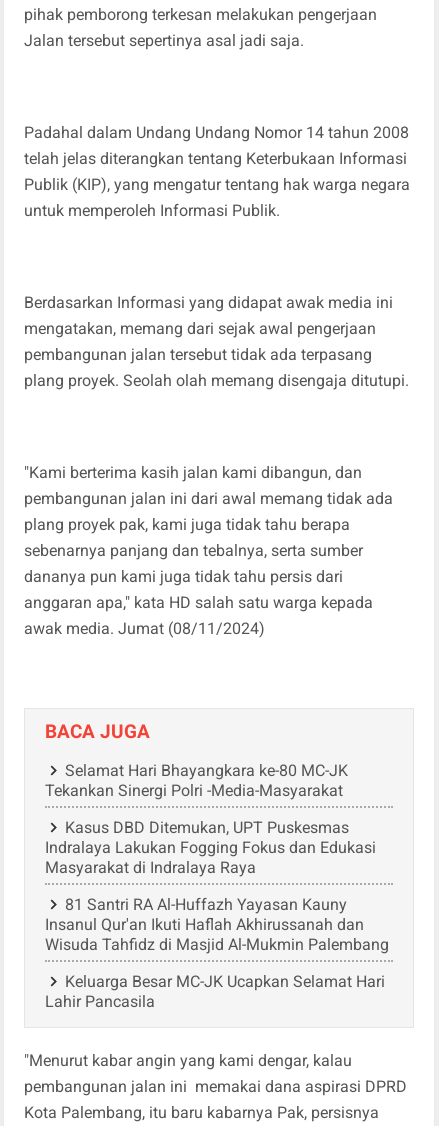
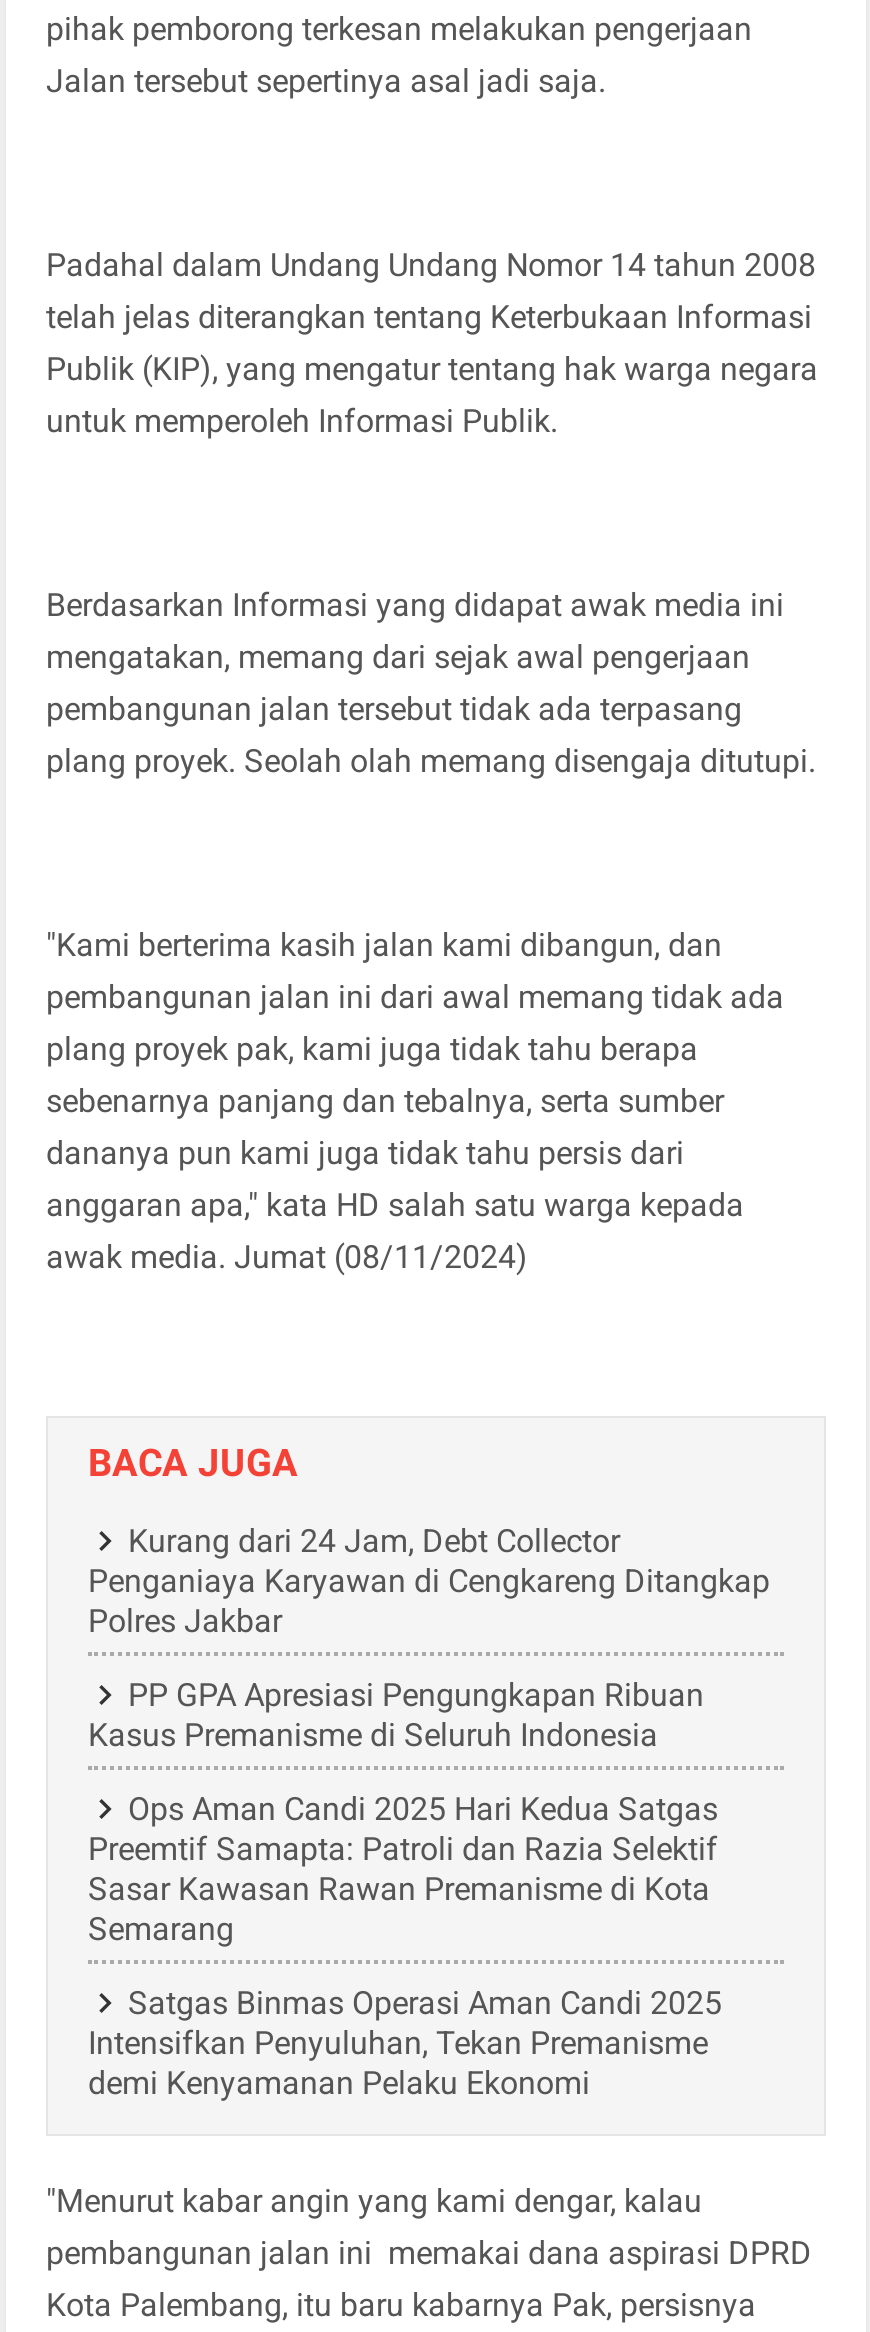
[45,761,348,800] Selamat Hari Bhayangkara ke-80 MC-JK | Tekankan Sinergi Polri -Media-Masyarakat -> [88,1521,770,1639] Kurang dari 24 Jam, Debt Collector | Penganiaya Karyawan di Cengkareng Ditangkap | Polres Jakbar
[45,818,376,877] Kasus DBD Ditemukan, UPT Puskesmas | Indralaya Lakukan Fogging Fokus dan Edukasi | Masyarakat di Indralaya Raya -> [88,1675,704,1753] PP GPA Apresiasi Pengungkapan Ribuan | Kasus Premanisme di Seluruh Indonesia
[45,895,389,954] 81 Santri RA Al-Huffazh Yayasan Kauny | Insanul Qur'an Ikuti Haflah Akhirussanah dan | Wisuda Tahfidz di Masjid Al-Mukmin Palembang -> [88,1789,718,1947] Ops Aman Candi 2025 Hari Kedua Satgas | Preemtif Samapta: Patroli dan Razia Selektif | Sasar Kawasan Rawan Premanisme di Kota | Semarang
[45,972,385,1011] Keluarga Besar MC-JK Ucapkan Selamat Hari | Lahir Pancasila -> [88,1983,722,2101] Satgas Binmas Operasi Aman Candi 2025 | Intensifkan Penyuluhan, Tekan Premanisme | demi Kenyamanan Pelaku Ekonomi

